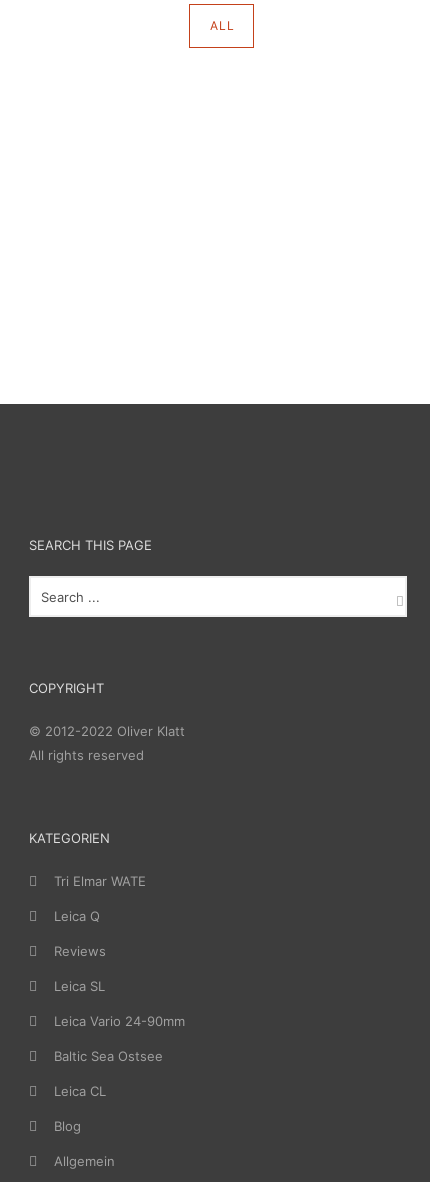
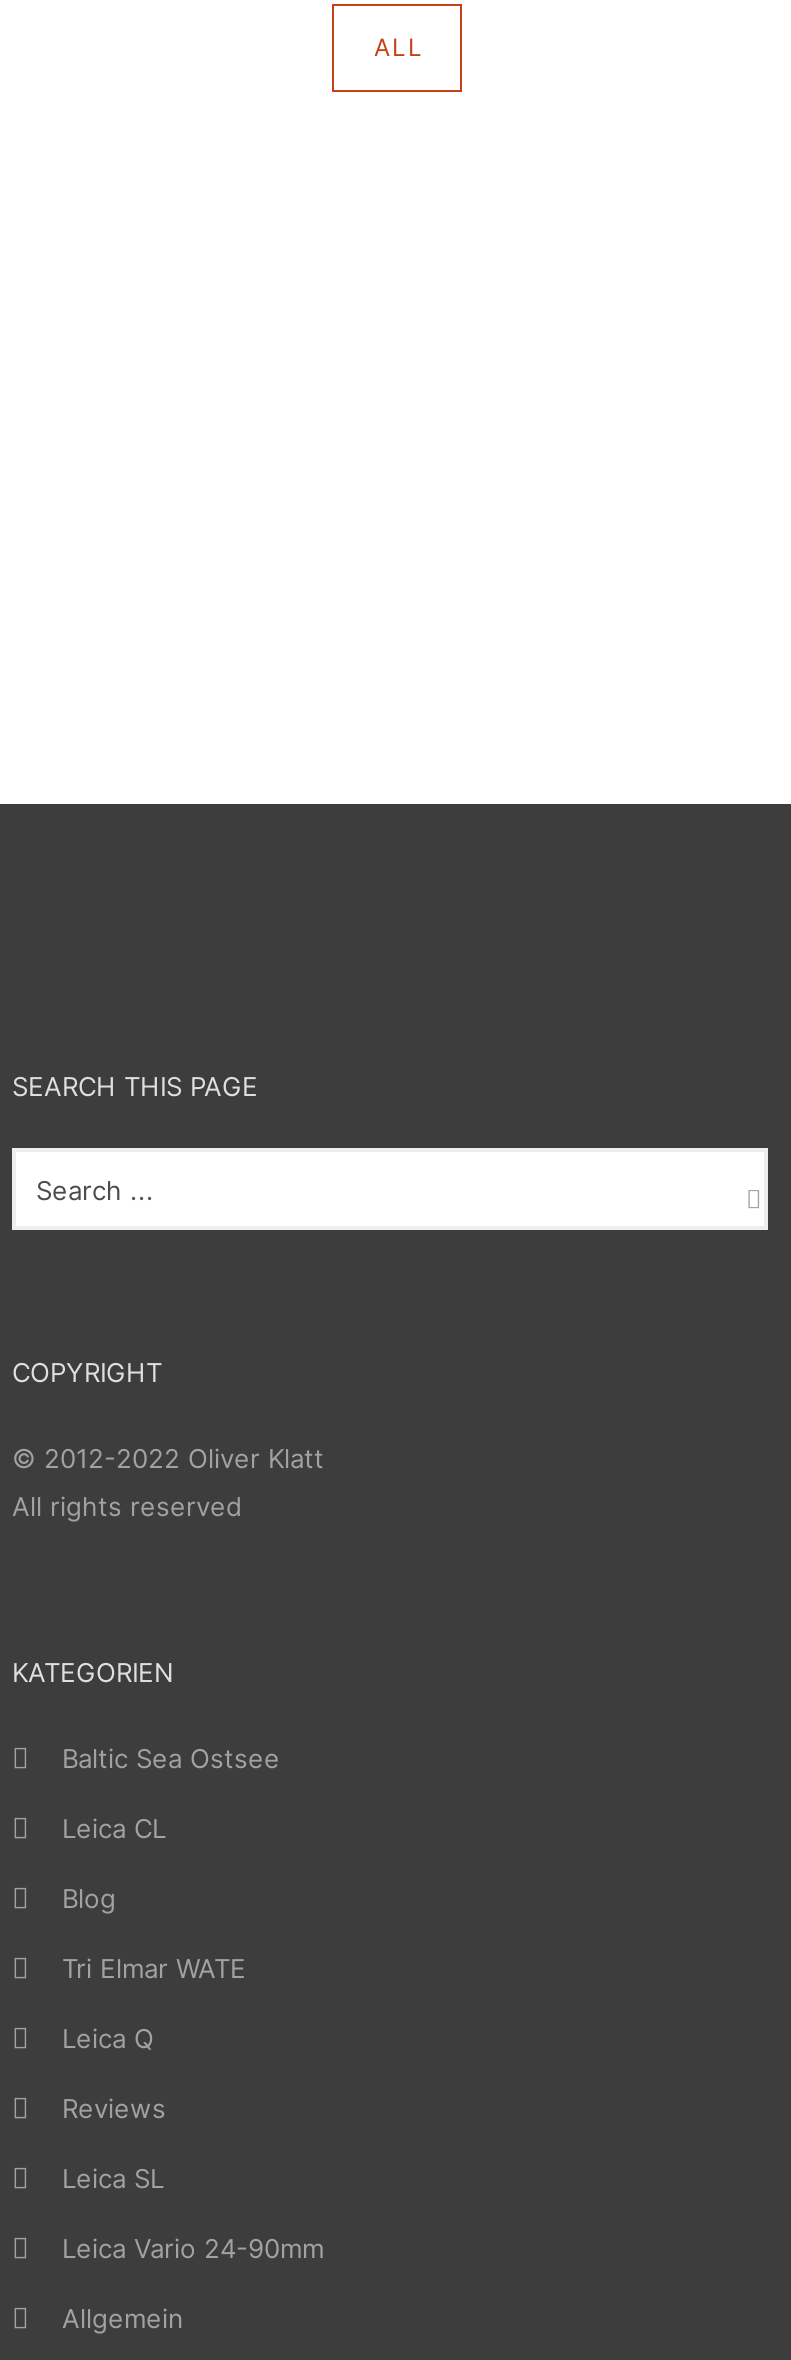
moved [54,873,185,1029] -> [62,1952,324,2264]: Tri Elmar WATE | Leica Q | Reviews | Leica SL | Leica Vario 24-90mm
moved [54,1048,163,1134] -> [62,1742,280,1914]: Baltic Sea Ostsee | Leica CL | Blog

